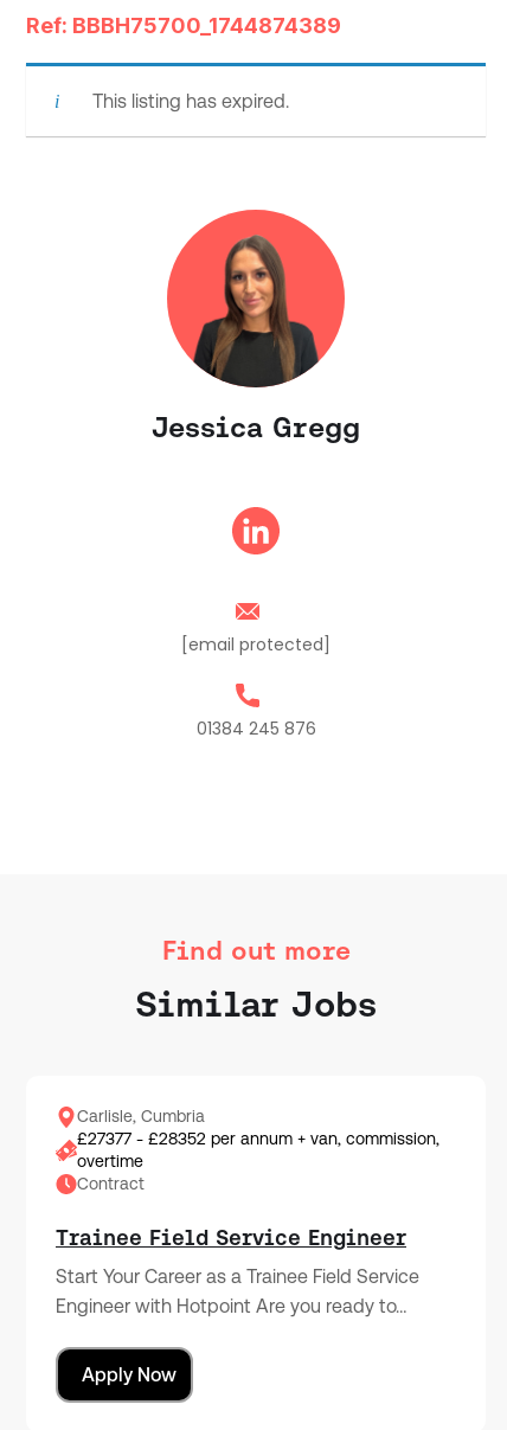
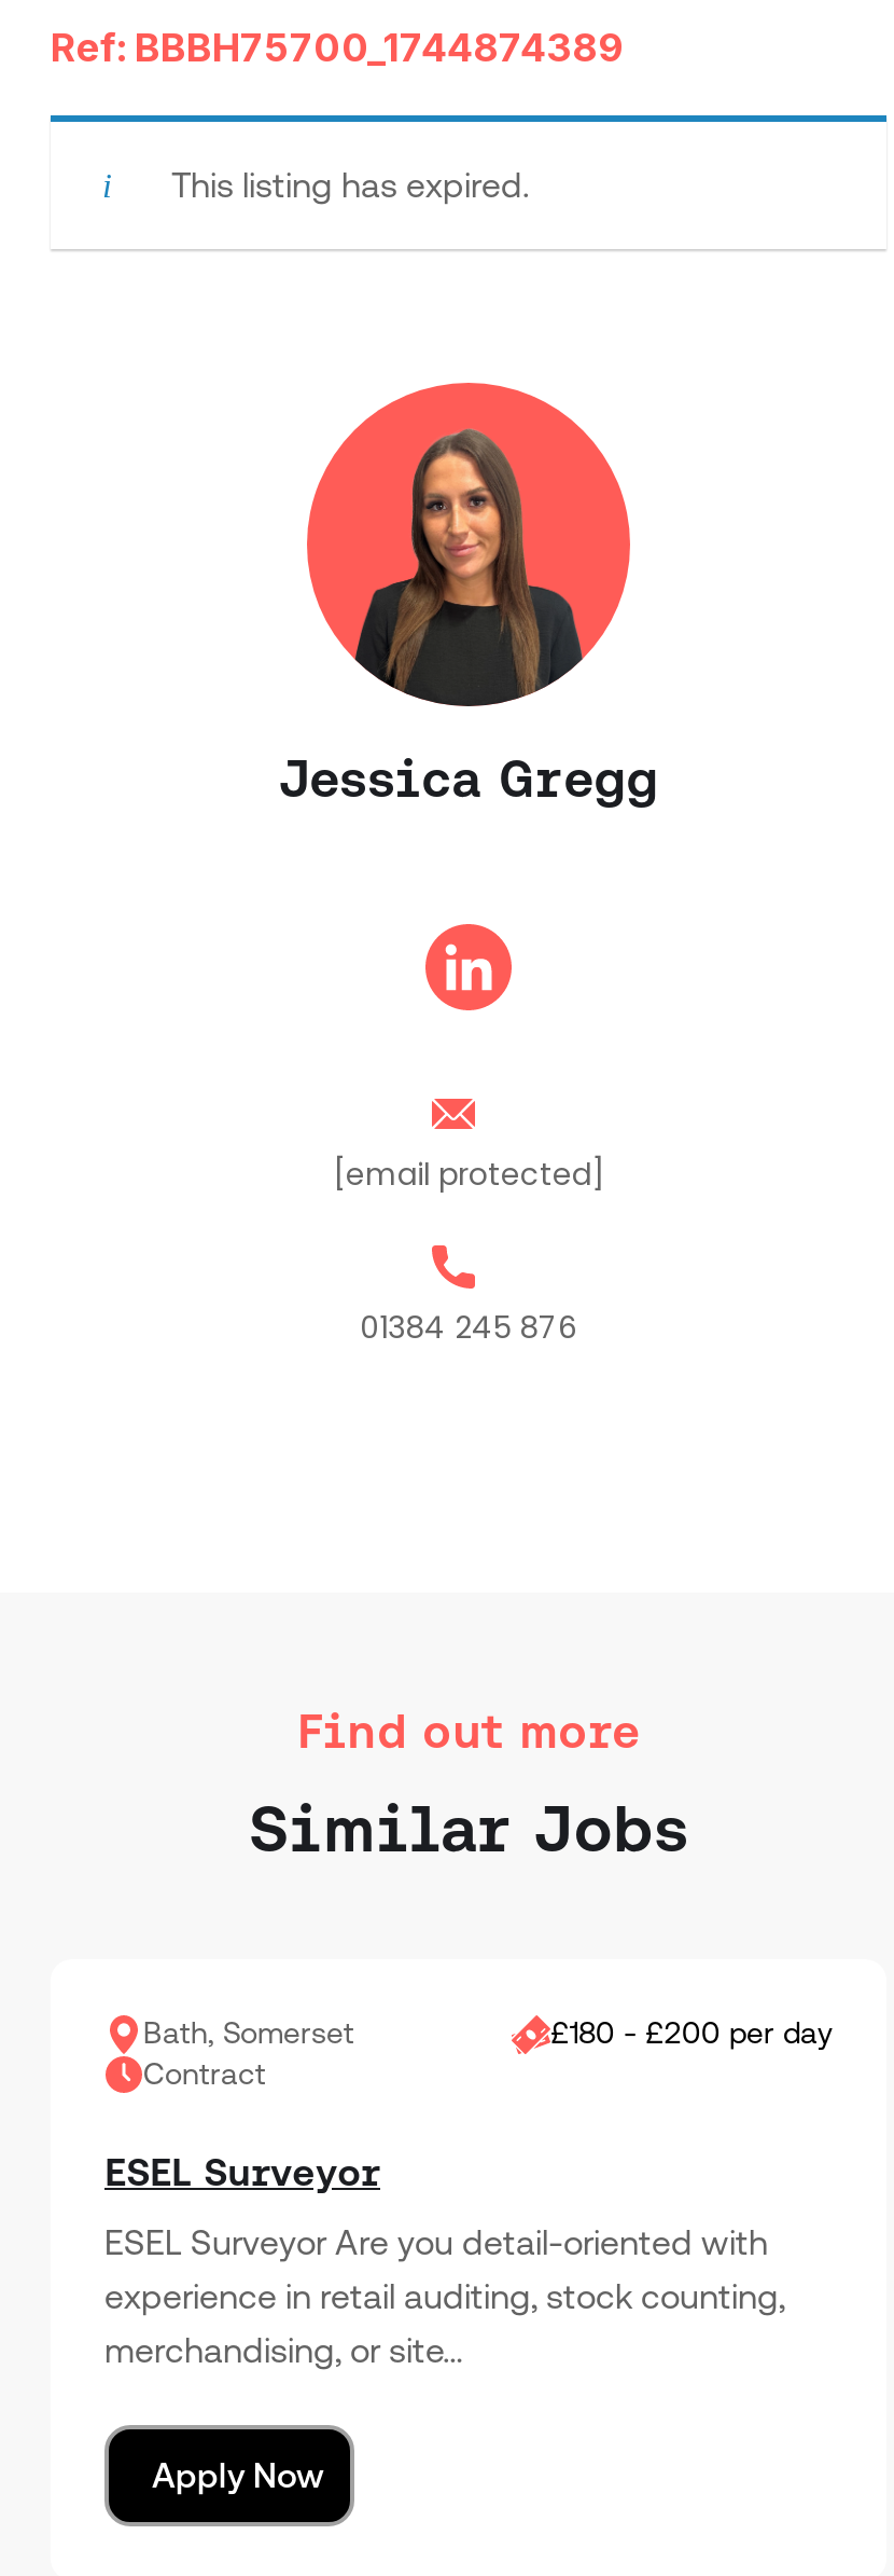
[77,1107,439,1171] Carlisle, Cumbria | £27377 - £28352 per annum + van, commission, | overtime -> [143,2015,833,2050] Bath, Somerset | £180 - £200 per day
moved [77,1174,145,1193] -> [143,2056,266,2091]: Contract
[56,1225,406,1250] Trainee Field Service Engineer -> [104,2149,380,2194] ESEL Surveyor
[56,1265,419,1317] Start Your Career as a Trainee Field Service | Engineer with Hotpoint Are you ready to… -> [104,2222,785,2371] ESEL Surveyor Are you detail-oriented with | experience in retail auditing, stock counting, | merchandising, or site…

